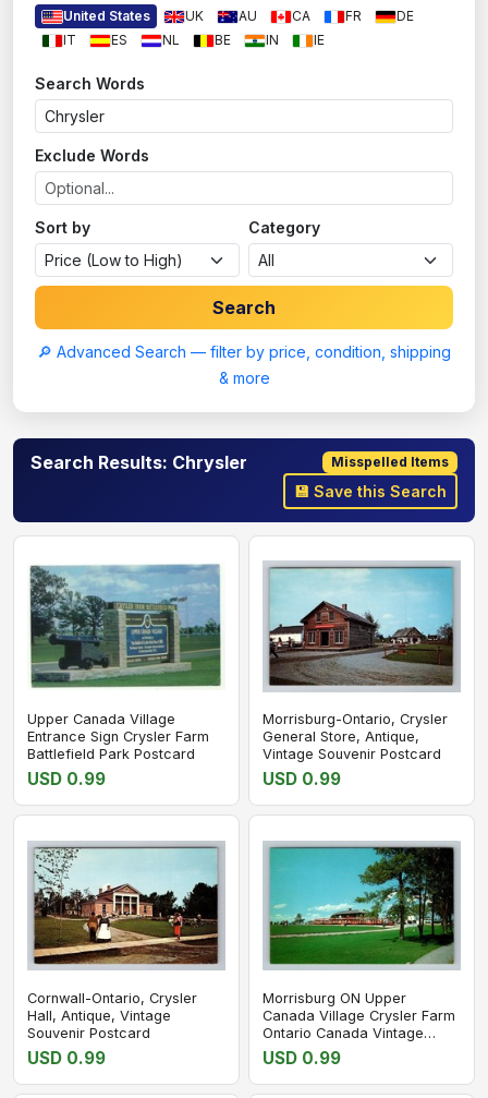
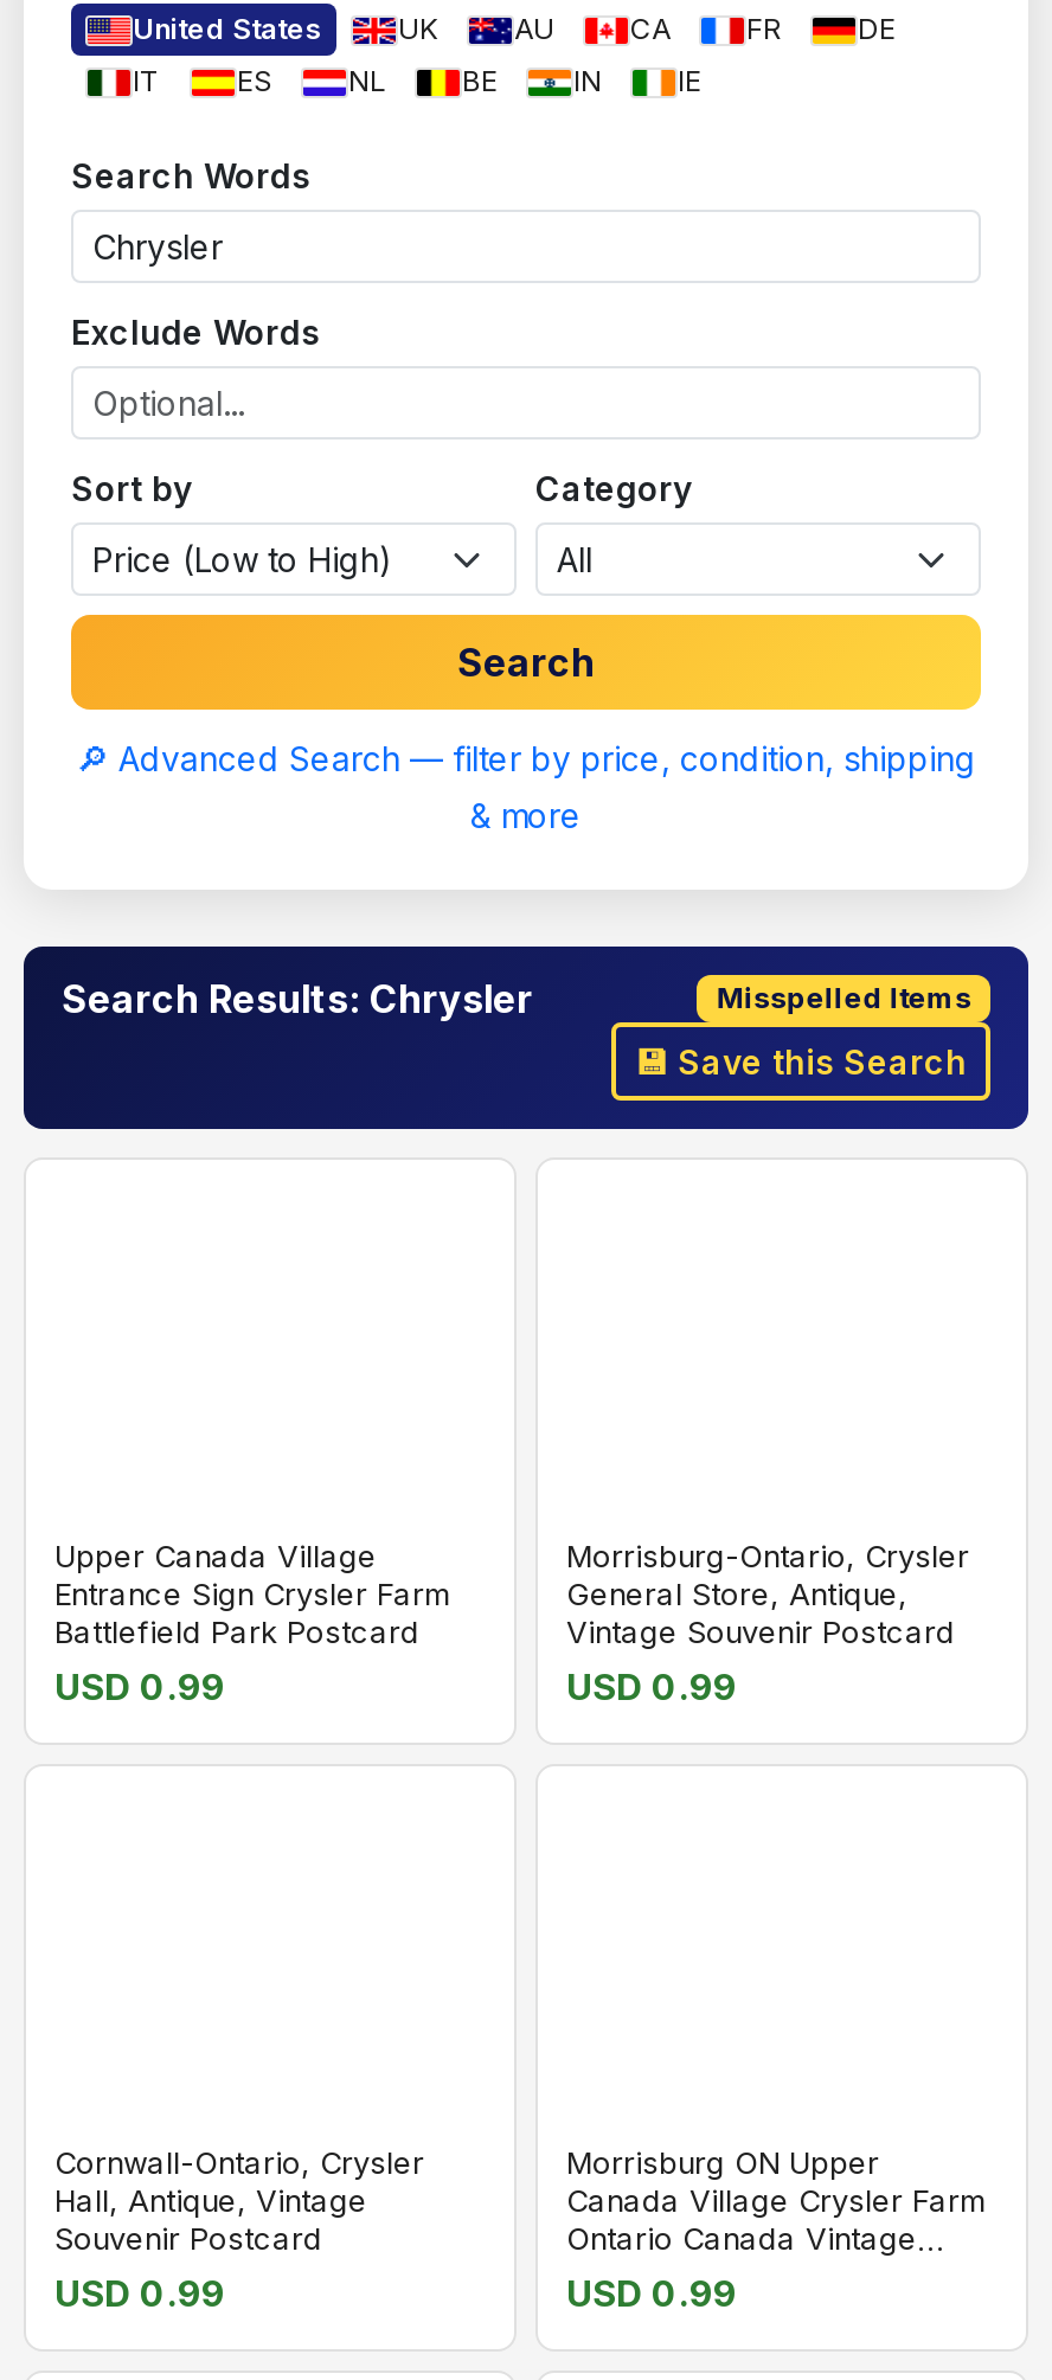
[28,563,222,689] [image] -> none
[263,560,461,692] [image] -> none
[27,841,225,970] [image] -> none
[263,841,461,970] [image] -> none

